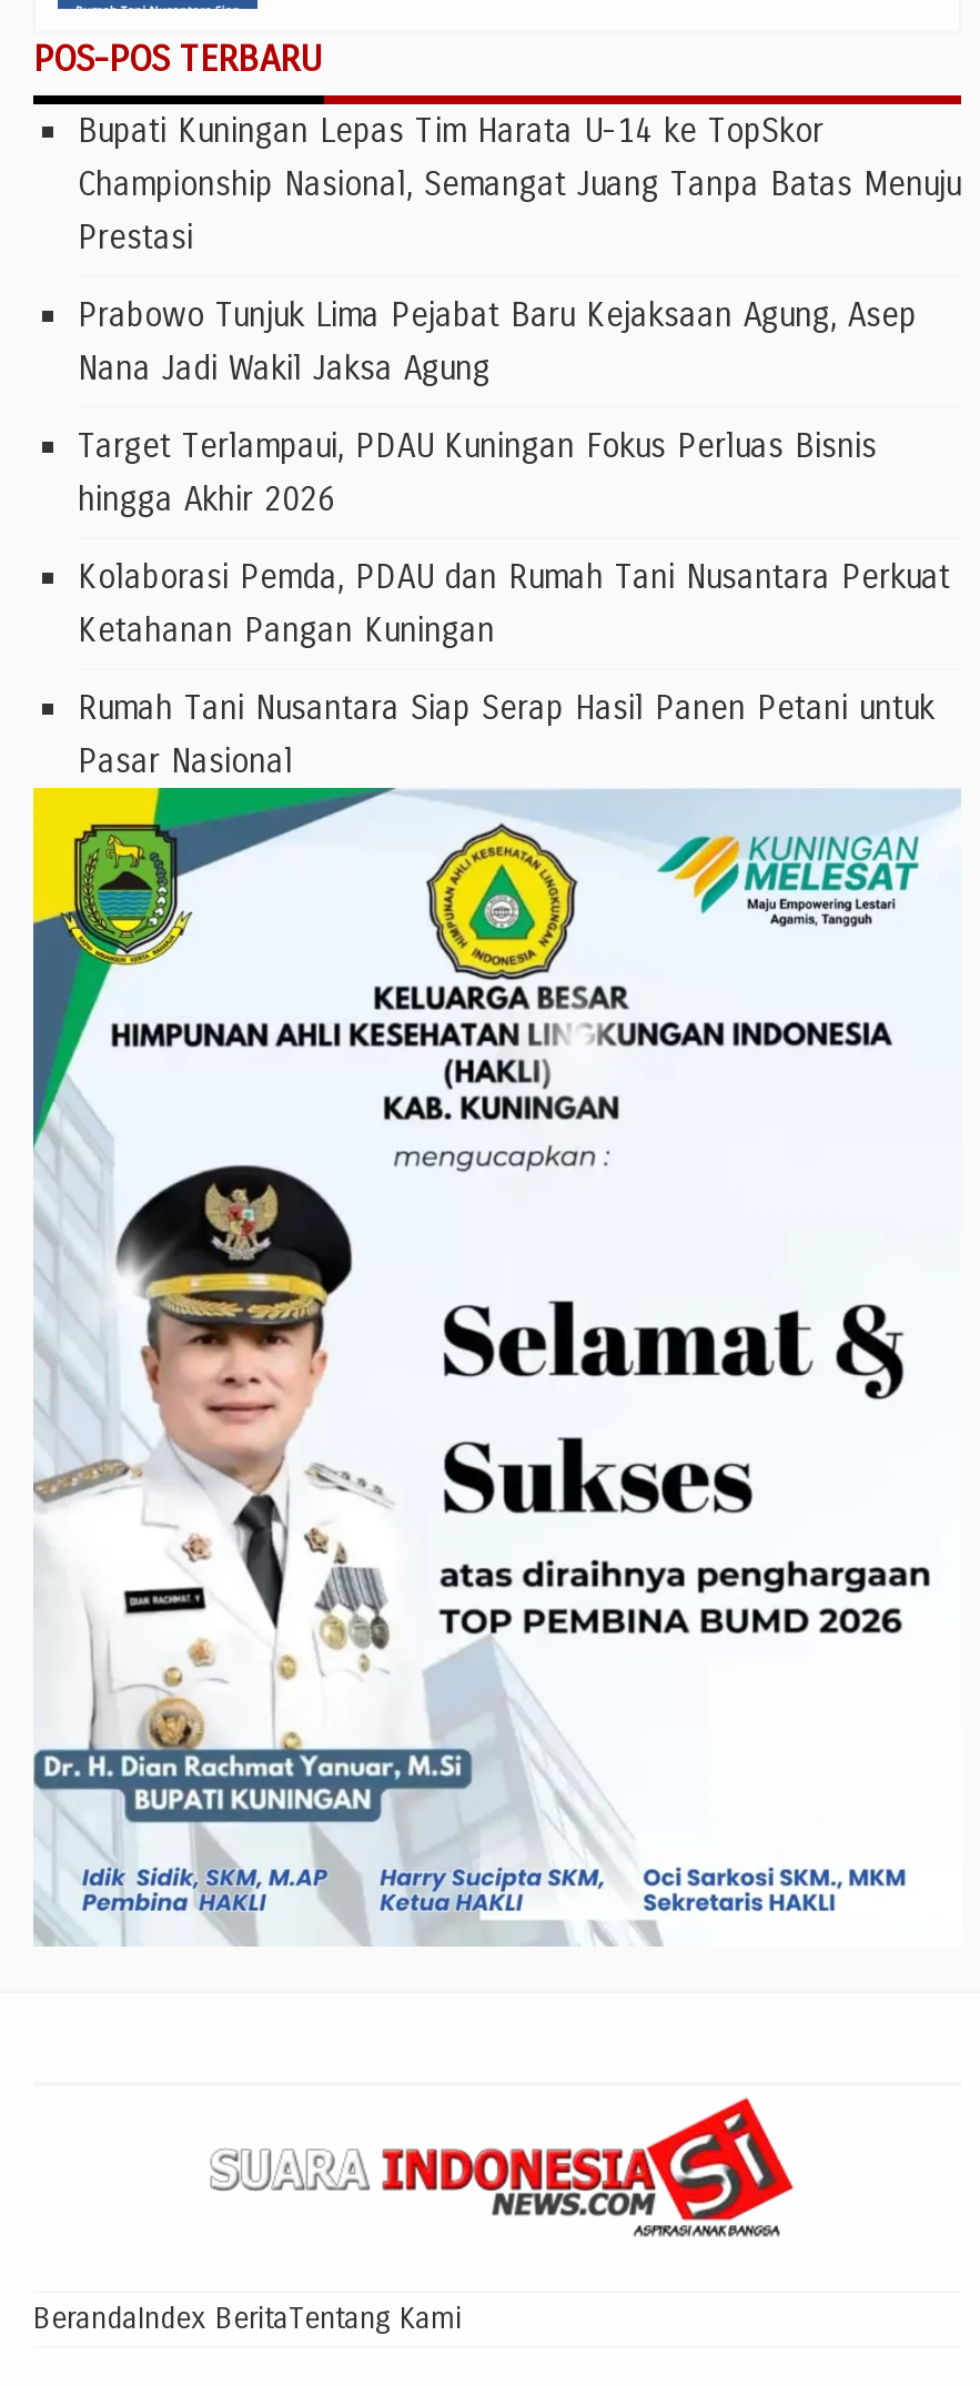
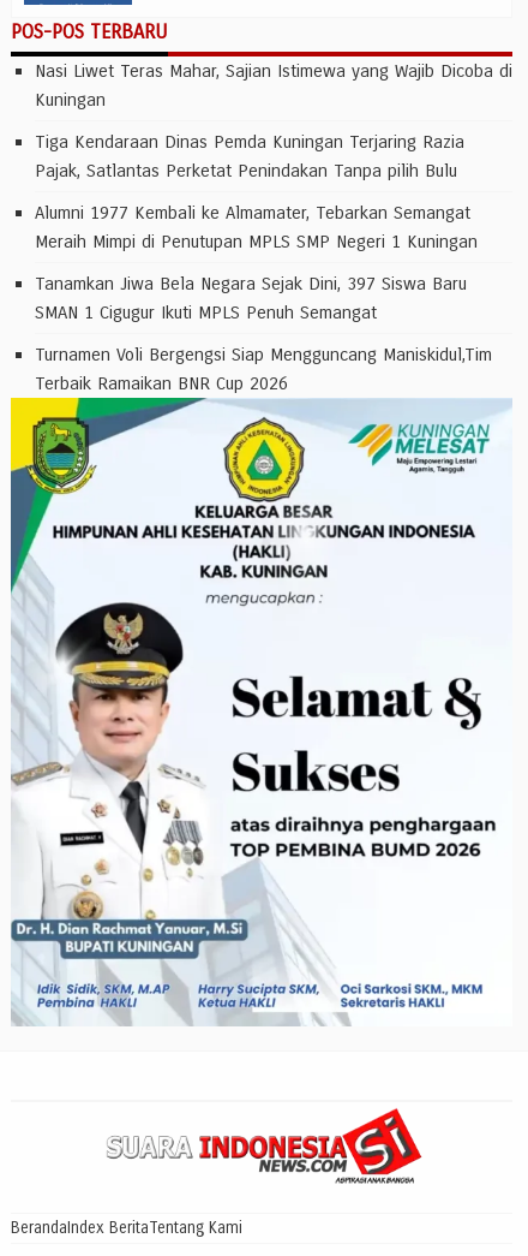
[78,111,961,257] Bupati Kuningan Lepas Tim Harata U-14 ke TopSkor | Championship Nasional, Semangat Juang Tanpa Batas Menuju | Prestasi -> [35,60,512,111] Nasi Liwet Teras Mahar, Sajian Istimewa yang Wajib Dicoba di | Kuningan
[78,295,917,388] Prabowo Tunjuk Lima Pejabat Baru Kejaksaan Agung, Asep | Nana Jadi Wakil Jaksa Agung -> [35,131,464,181] Tiga Kendaraan Dinas Pemda Kuningan Terjaring Razia | Pajak, Satlantas Perketat Penindakan Tanpa pilih Bulu
[78,426,877,519] Target Terlampaui, PDAU Kuningan Fokus Perluas Bisnis | hingga Akhir 2026 -> [35,202,478,252] Alumni 1977 Kembali ke Almamater, Tebarkan Semangat | Meraih Mimpi di Penutupan MPLS SMP Negeri 1 Kuningan
[78,557,950,650] Kolaborasi Pemda, PDAU dan Rumah Tani Nusantara Perkuat | Ketahanan Pangan Kuningan -> [35,273,467,323] Tanamkan Jiwa Bela Negara Sejak Dini, 397 Siswa Baru | SMAN 1 Cigugur Ikuti MPLS Penuh Semangat
[78,688,934,781] Rumah Tani Nusantara Siap Serap Hasil Panen Petani untuk | Pasar Nasional -> [35,344,492,394] Turnamen Voli Bergengsi Siap Mengguncang Maniskidul,Tim | Terbaik Ramaikan BNR Cup 2026

